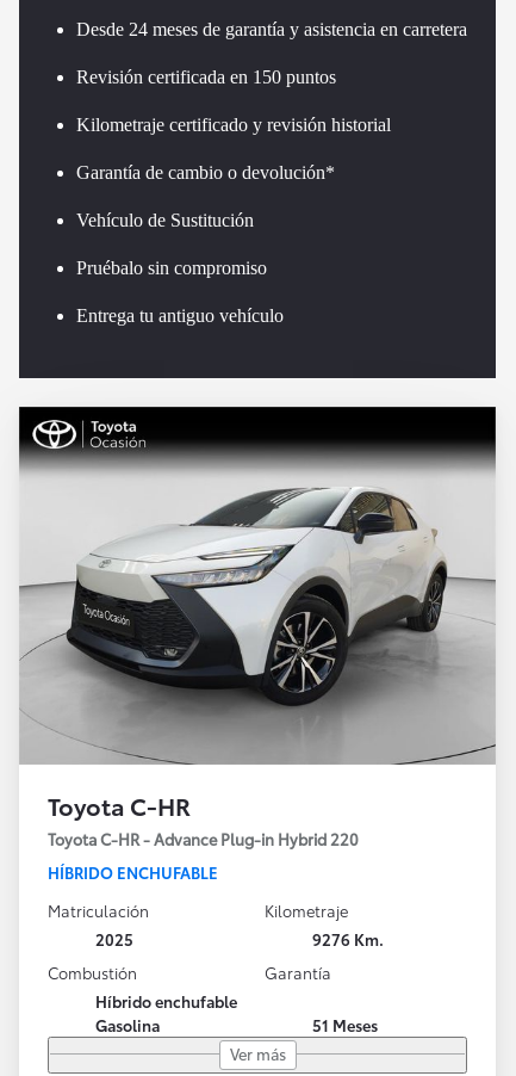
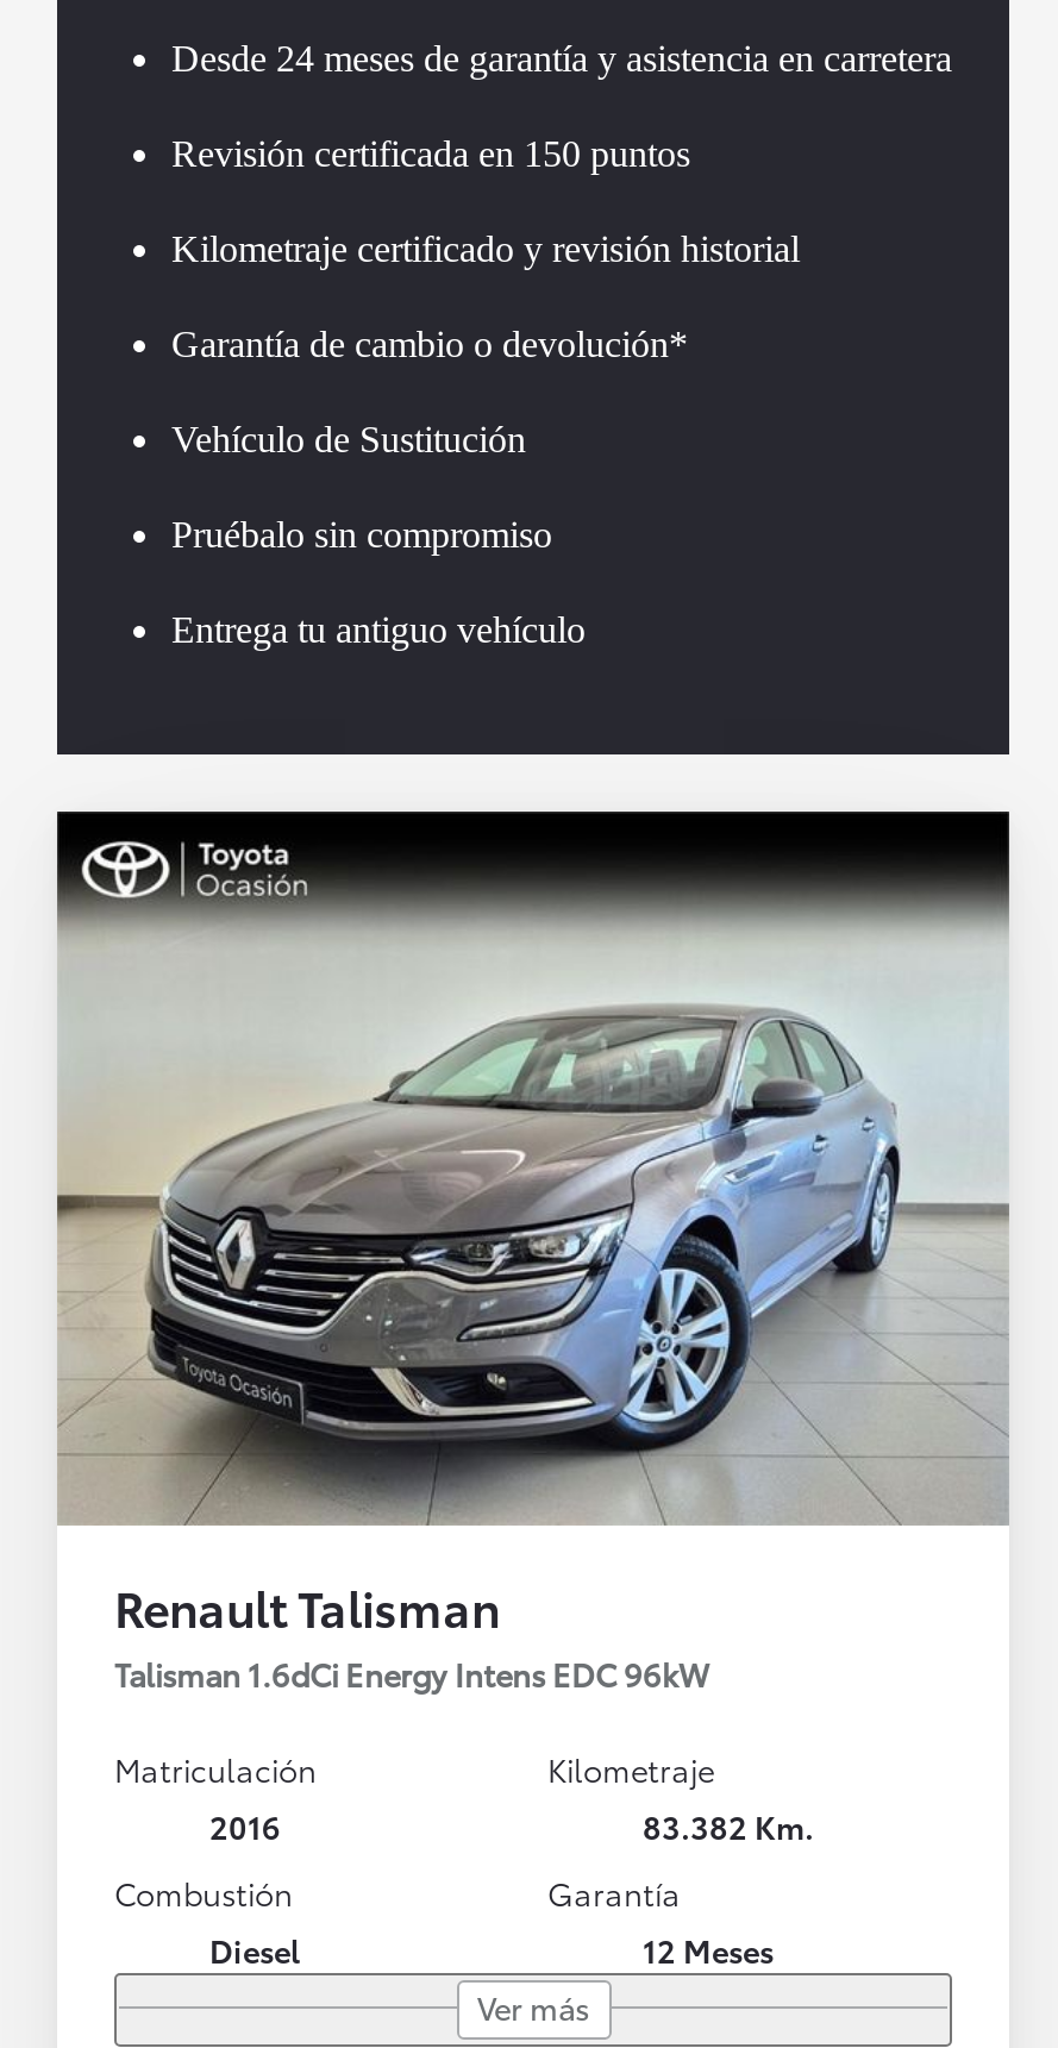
[19,481,496,882] [image] | Toyota C-HR | Toyota C-HR - Advance Plug-in Hybrid 220 | HÍBRIDO ENCHUFABLE -> [57,962,1009,1694] [image] | Renault Talisman | Talisman 1.6dCi Energy Intens EDC 96kW
[95,928,133,949] 2025 -> [209,1803,281,1846] 2016
[312,928,384,949] 9276 Km. -> [643,1803,814,1846] 83.382 Km.
[95,990,237,1035] Híbrido enchufable | Gasolina -> [209,1927,300,1970] Diesel
[312,1013,378,1035] 51 Meses -> [643,1927,774,1970] 12 Meses

